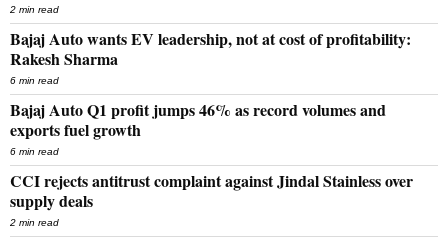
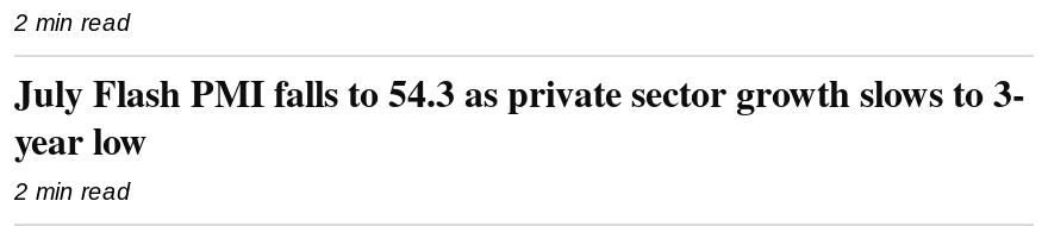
[10,27,413,212] Bajaj Auto wants EV leadership, not at cost of profitability: | Rakesh Sharma | 6 min read | Bajaj Auto Q1 profit jumps 46% as record volumes and | exports fuel growth | 6 min read | CCI rejects antitrust complaint against Jindal Stainless over | supply deals -> [14,64,1024,166] July Flash PMI falls to 54.3 as private sector growth slows to 3- | year low

